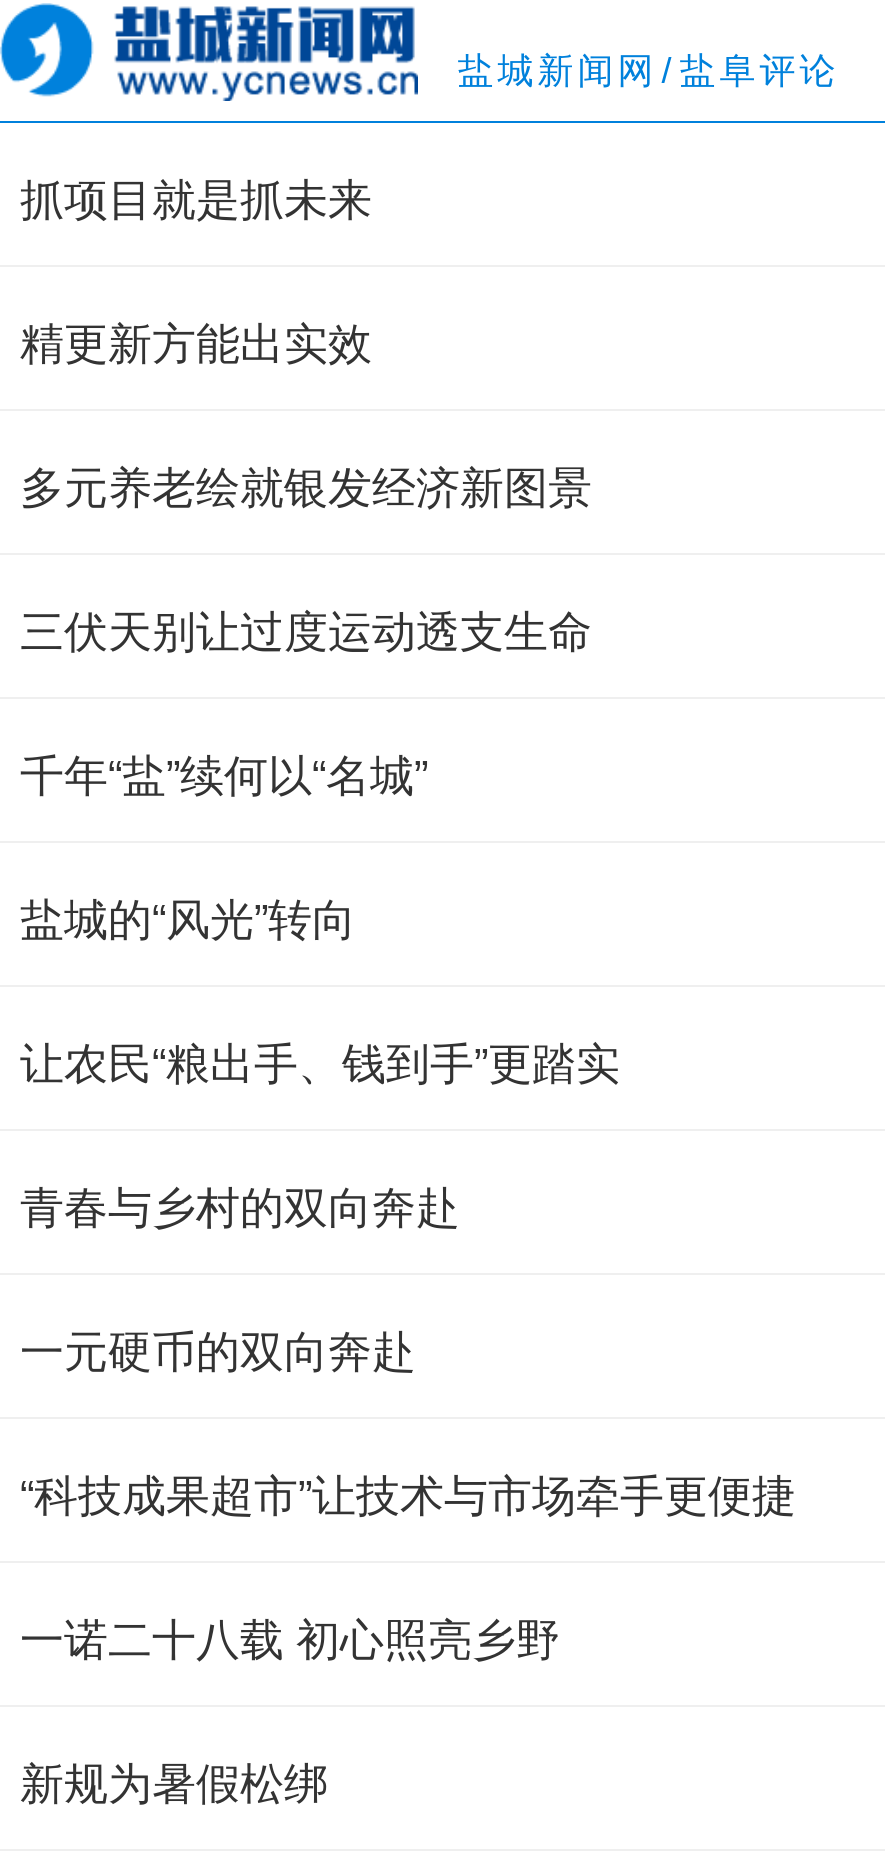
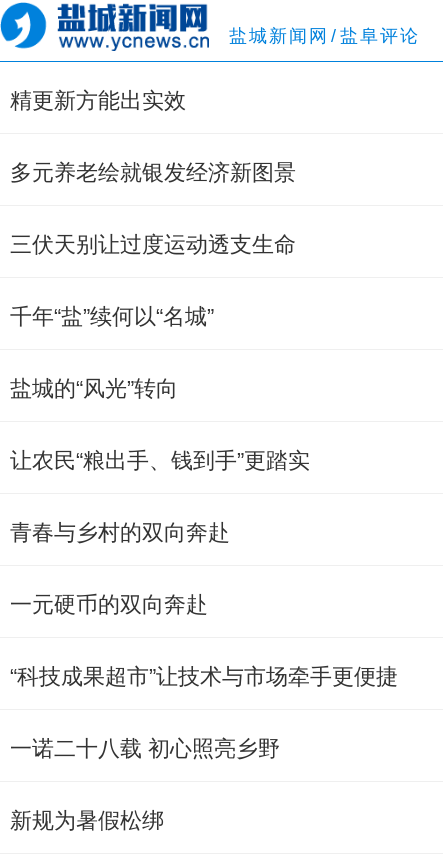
[20,175,372,225] 抓项目就是抓未来 -> none

